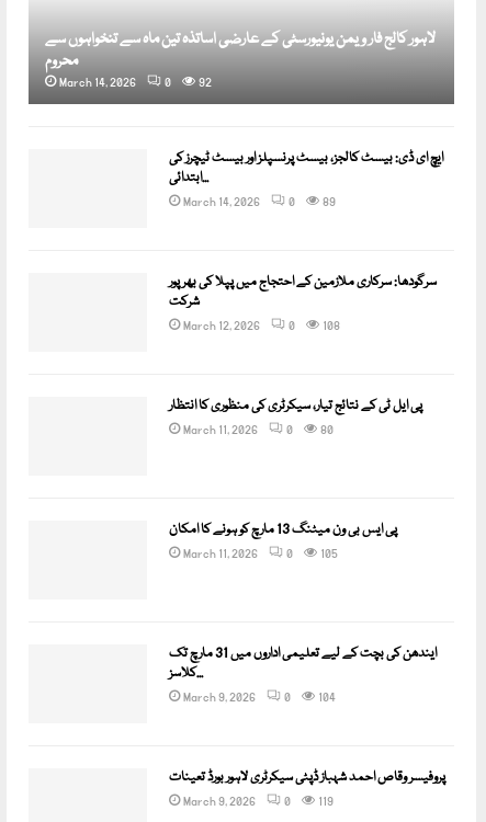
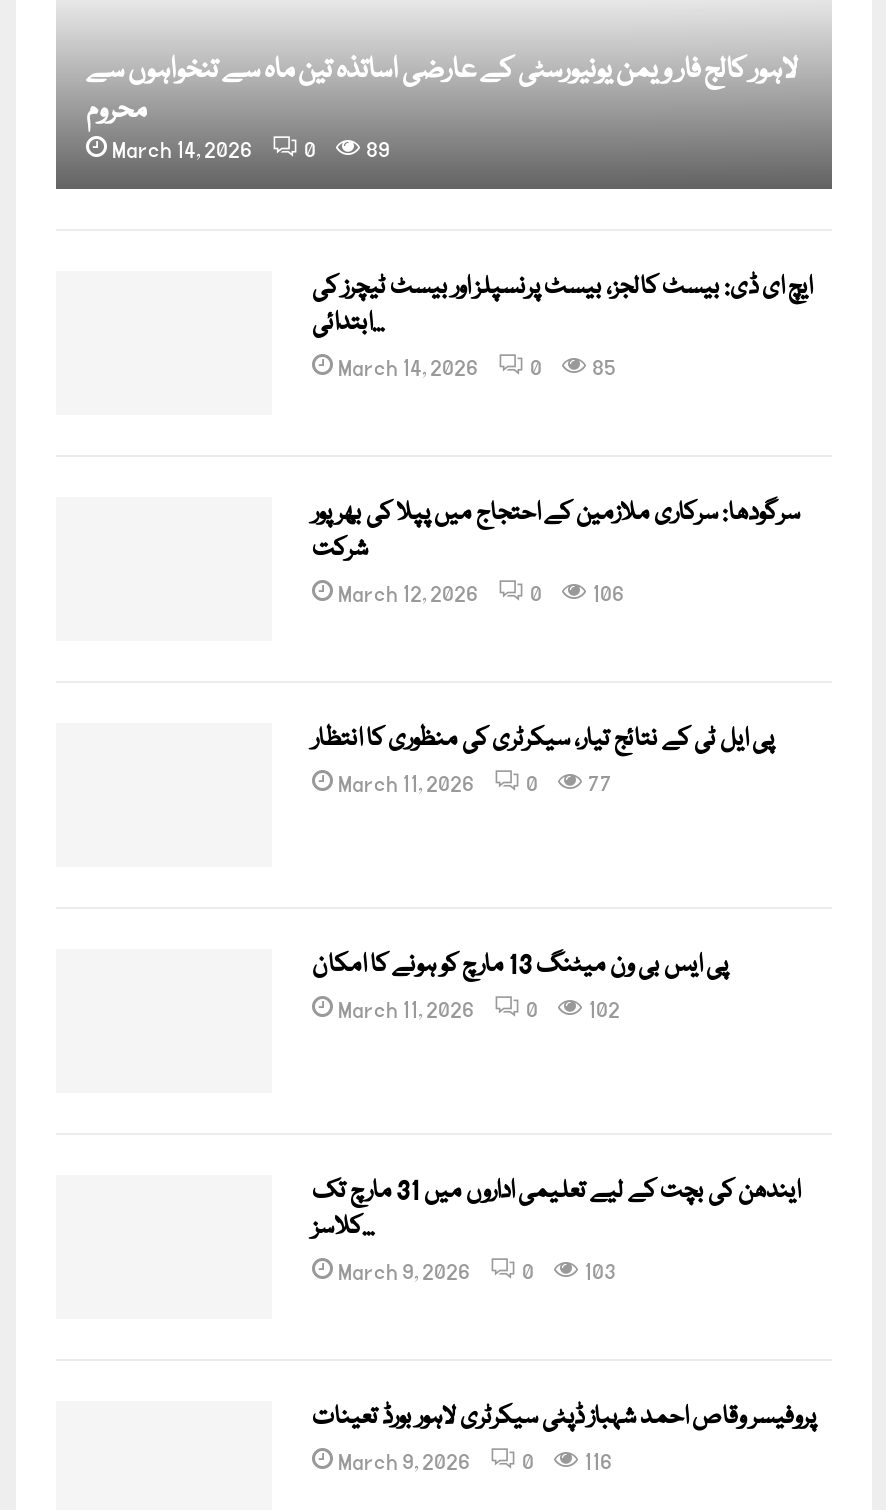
[59,74,212,92] March 14, 2026 0 92 -> [112,134,390,166] March 14, 2026 0 89
[183,194,336,211] March 14, 2026 0 89 -> [338,352,616,384] March 14, 2026 0 85
[183,318,340,335] March 12, 2026 0 108 -> [338,578,624,610] March 12, 2026 0 106
[183,422,334,439] March 11, 2026 0 80 -> [338,768,612,800] March 11, 2026 0 77
[183,545,338,563] March 11, 2026 0 105 -> [338,994,620,1026] March 11, 2026 0 102
[183,689,336,707] March 9, 2026 0 104 -> [338,1256,616,1288] March 9, 2026 0 103
[183,793,334,811] March 9, 2026 0 119 -> [338,1446,612,1478] March 9, 2026 0 116

